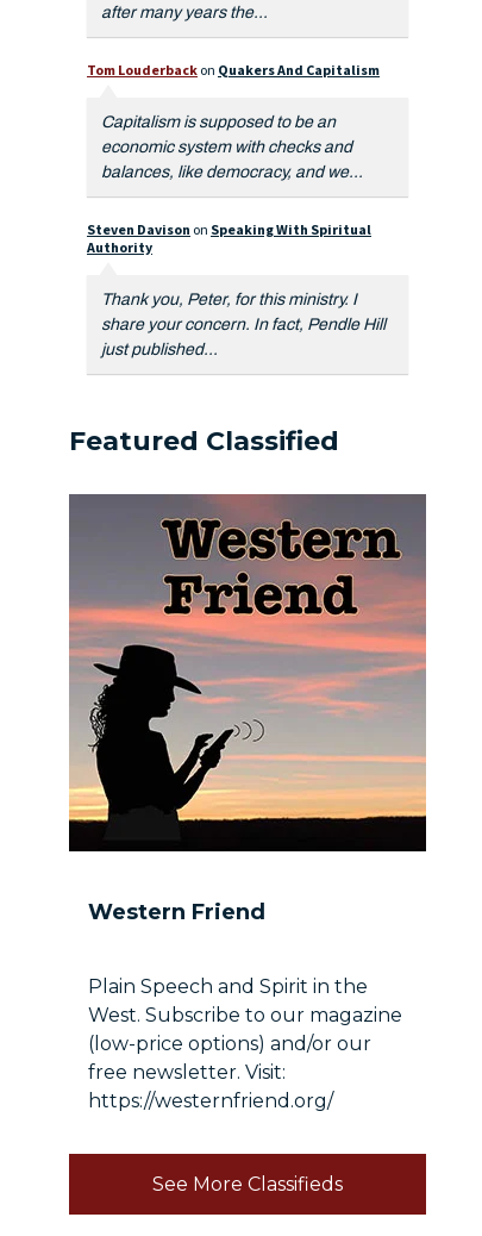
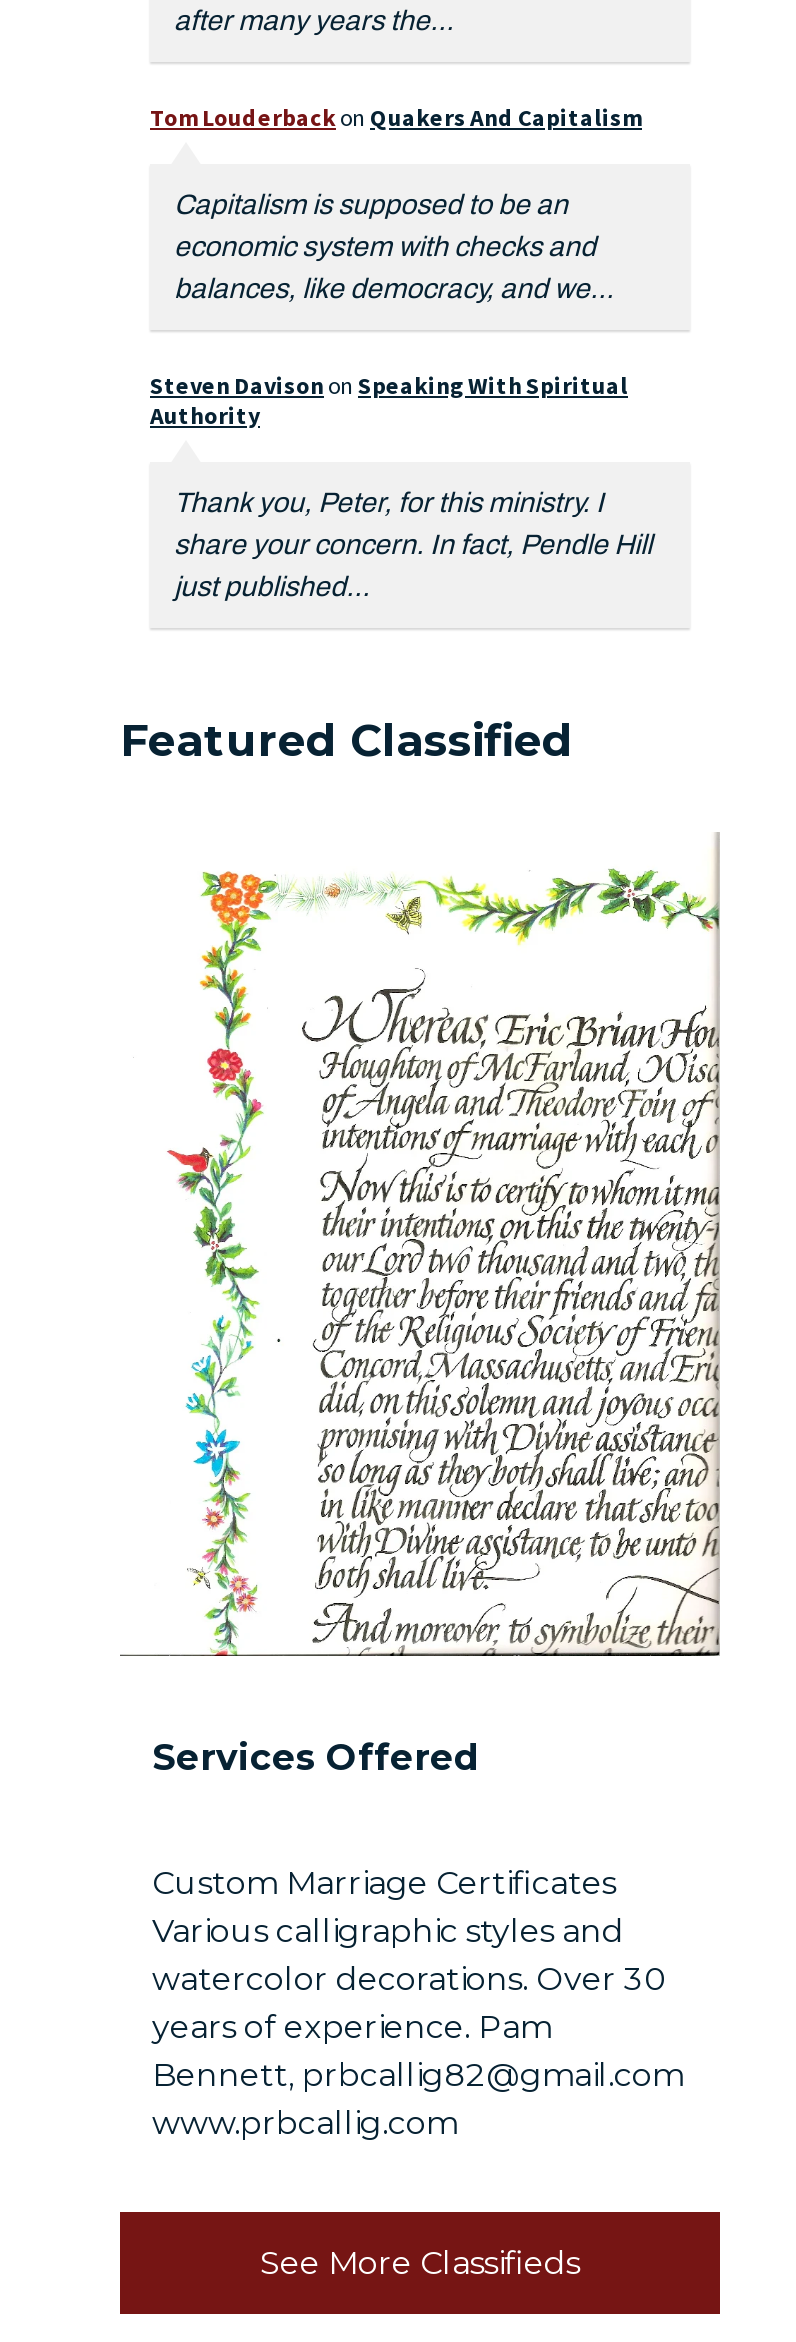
[68,493,427,926] [image] | Western Friend -> [120,830,720,1779] [image] | Services Offered
[88,976,402,1113] Plain Speech and Spirit in the | West. Subscribe to our magazine | (low-price options) and/or our | free newsletter. Visit: | https://westernfriend.org/ -> [152,1863,684,2141] Custom Marriage Certificates | Various calligraphic styles and | watercolor decorations. Over 30 | years of experience. Pam | Bennett, prbcallig82@gmail.com | www.prbcallig.com

